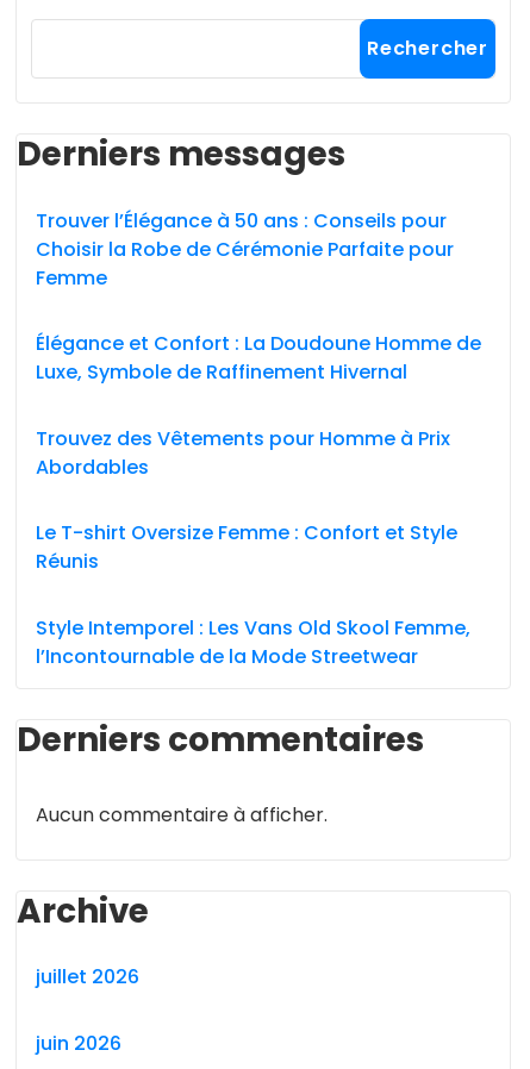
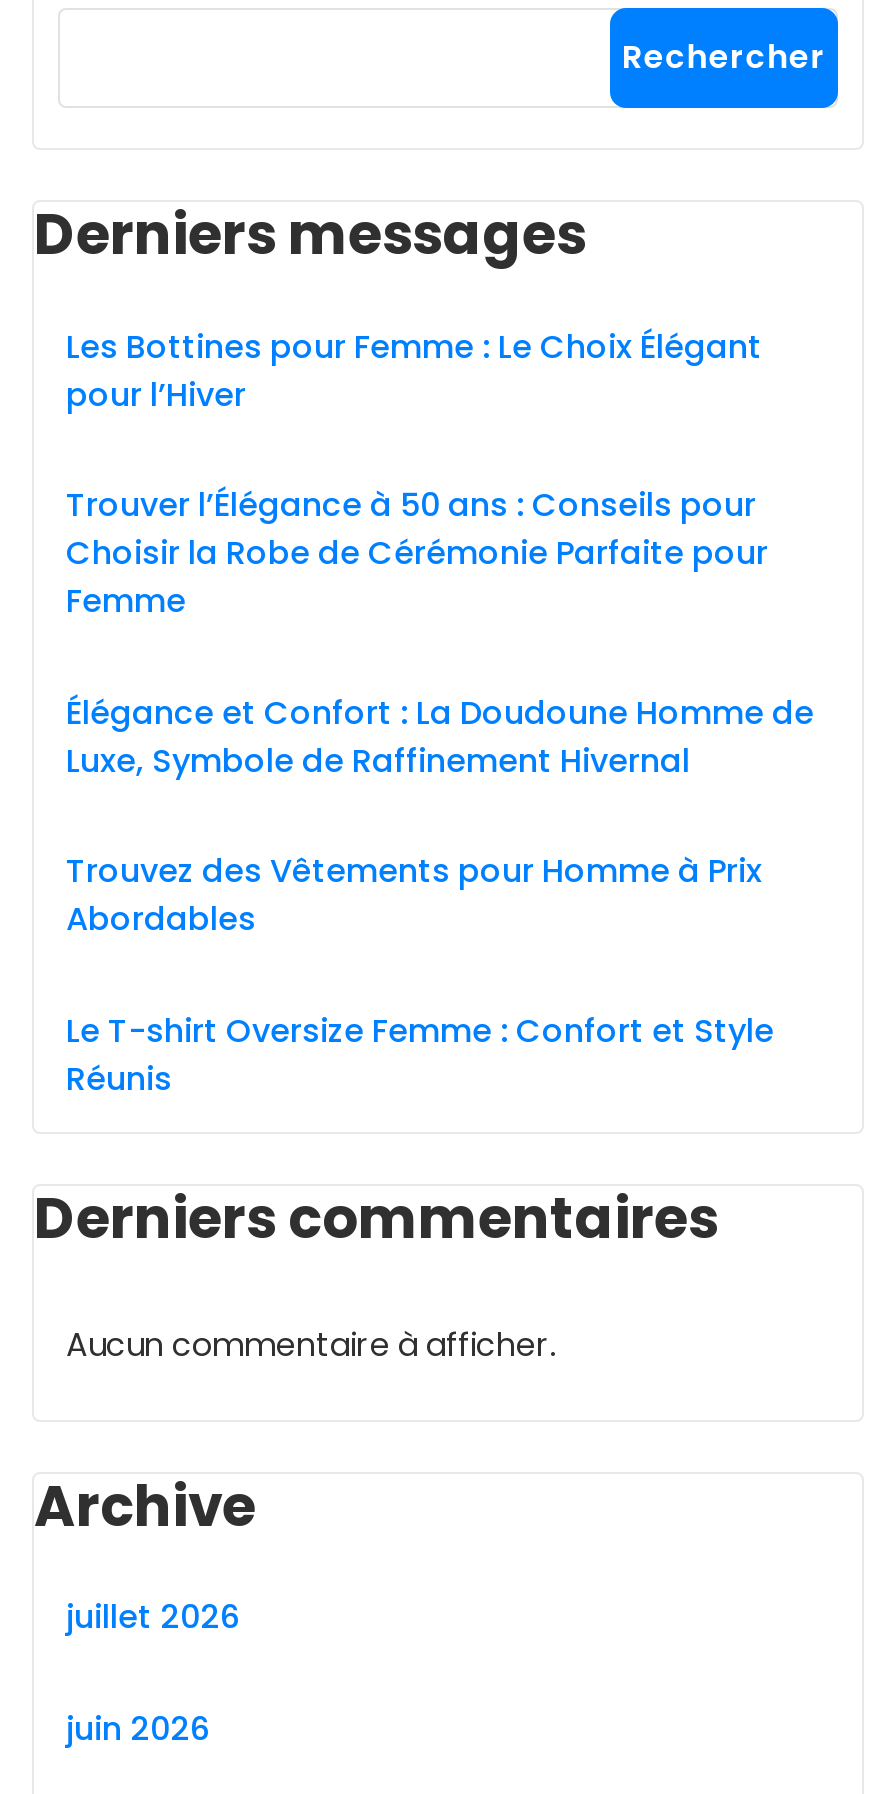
none -> [66,323,762,417] Les Bottines pour Femme : Le Choix Élégant | pour l’Hiver
moved [36,207,481,575] -> [66,482,814,1101]: Trouver l’Élégance à 50 ans : Conseils pour | Choisir la Robe de Cérémonie Parfaite pour | Femme | ... | Le T-shirt Oversize Femme : Confort et Style | Réunis
[36,614,470,670] Style Intemporel : Les Vans Old Skool Femme, | l’Incontournable de la Mode Streetwear -> none

